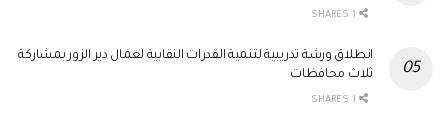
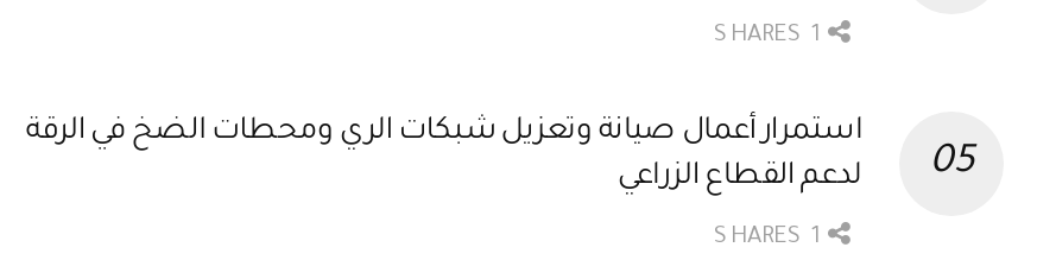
[18,49,373,82] انطلاق ورشة تدريبية لتنمية القدرات النقابية لعمال دير الزور بمشاركة | ثلاث محافظات -> [25,116,861,194] استمرار أعمال صيانة وتعزيل شبكات الري ومحطات الضخ في الرقة | لدعم القطاع الزراعي

